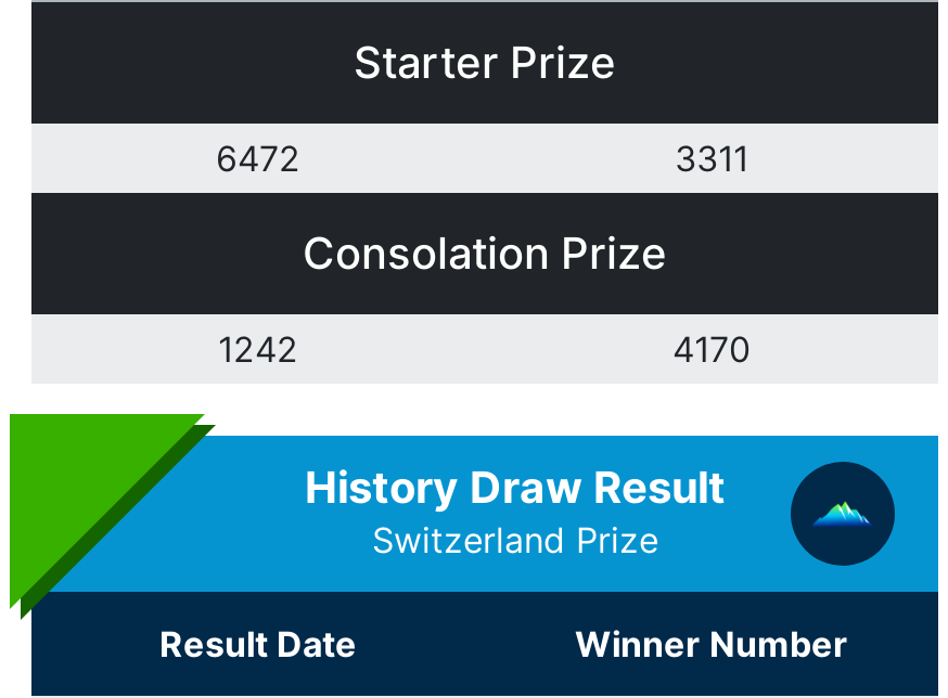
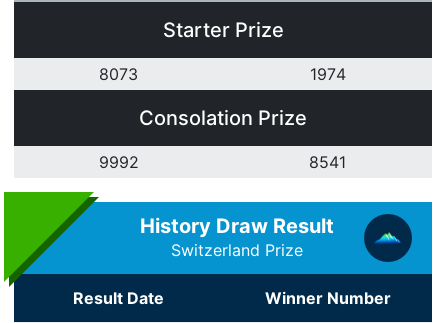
[216,137,300,180] 6472 -> [99,64,138,84] 8073
[675,137,748,180] 3311 -> [309,64,345,84] 1974
[218,327,298,371] 1242 -> [98,152,138,172] 9992
[672,327,751,371] 4170 -> [309,152,346,172] 8541

